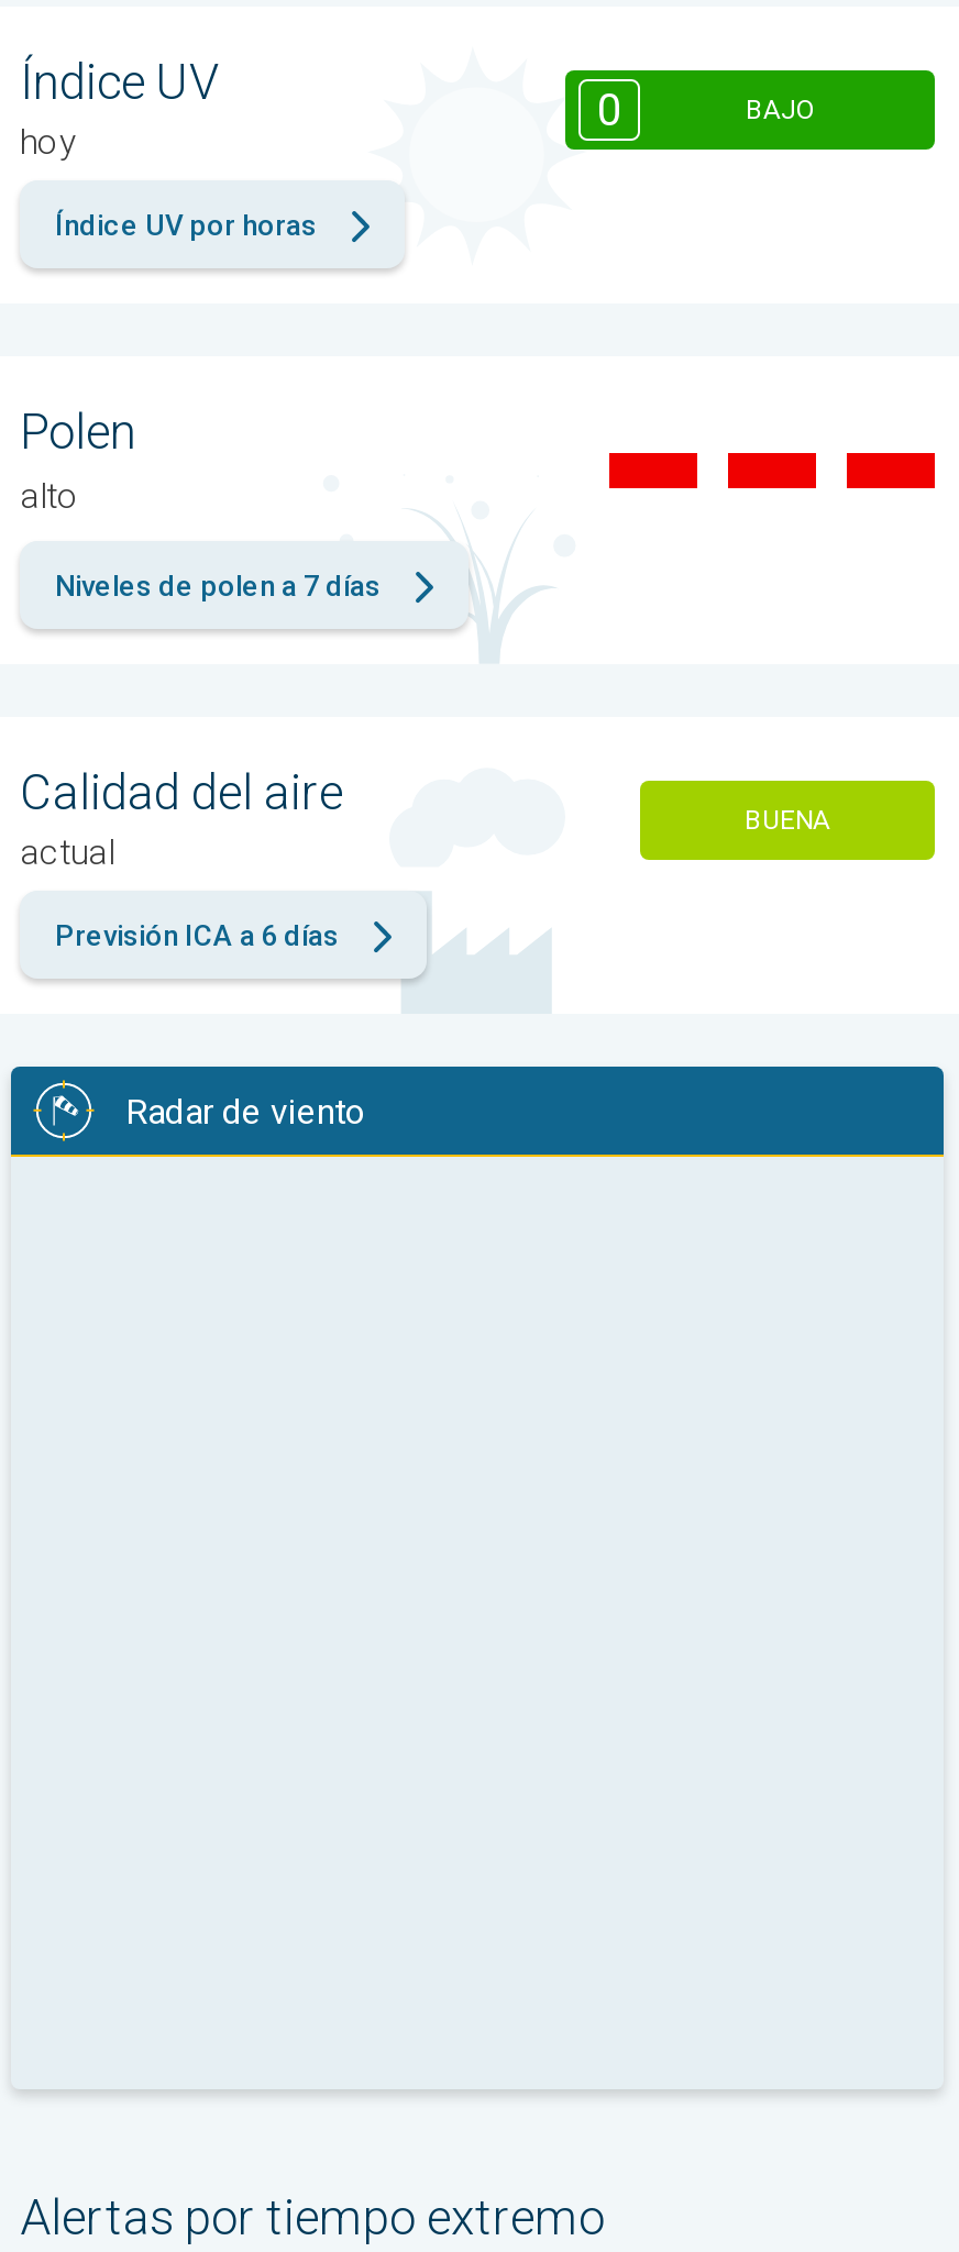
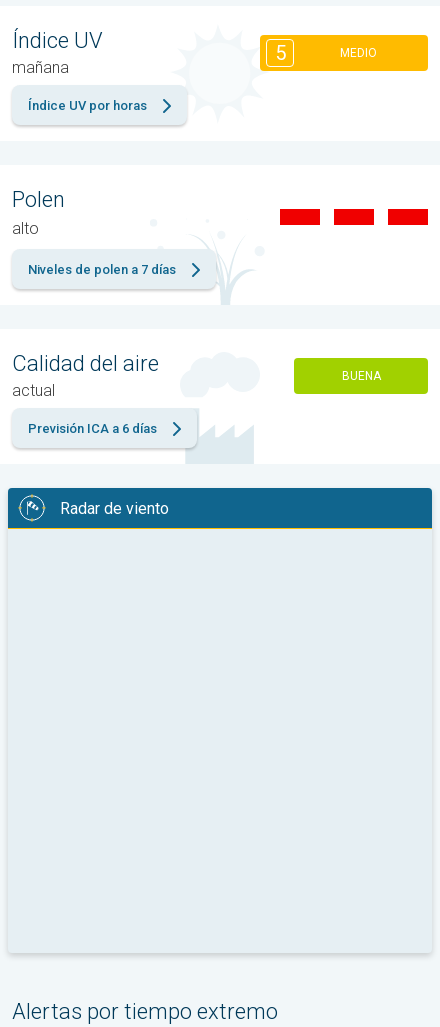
[597,83,816,135] 0 | BAJO -> [274,41,376,65] 5 | MEDIO
[20,121,77,163] hoy -> [12,58,69,77] mañana

